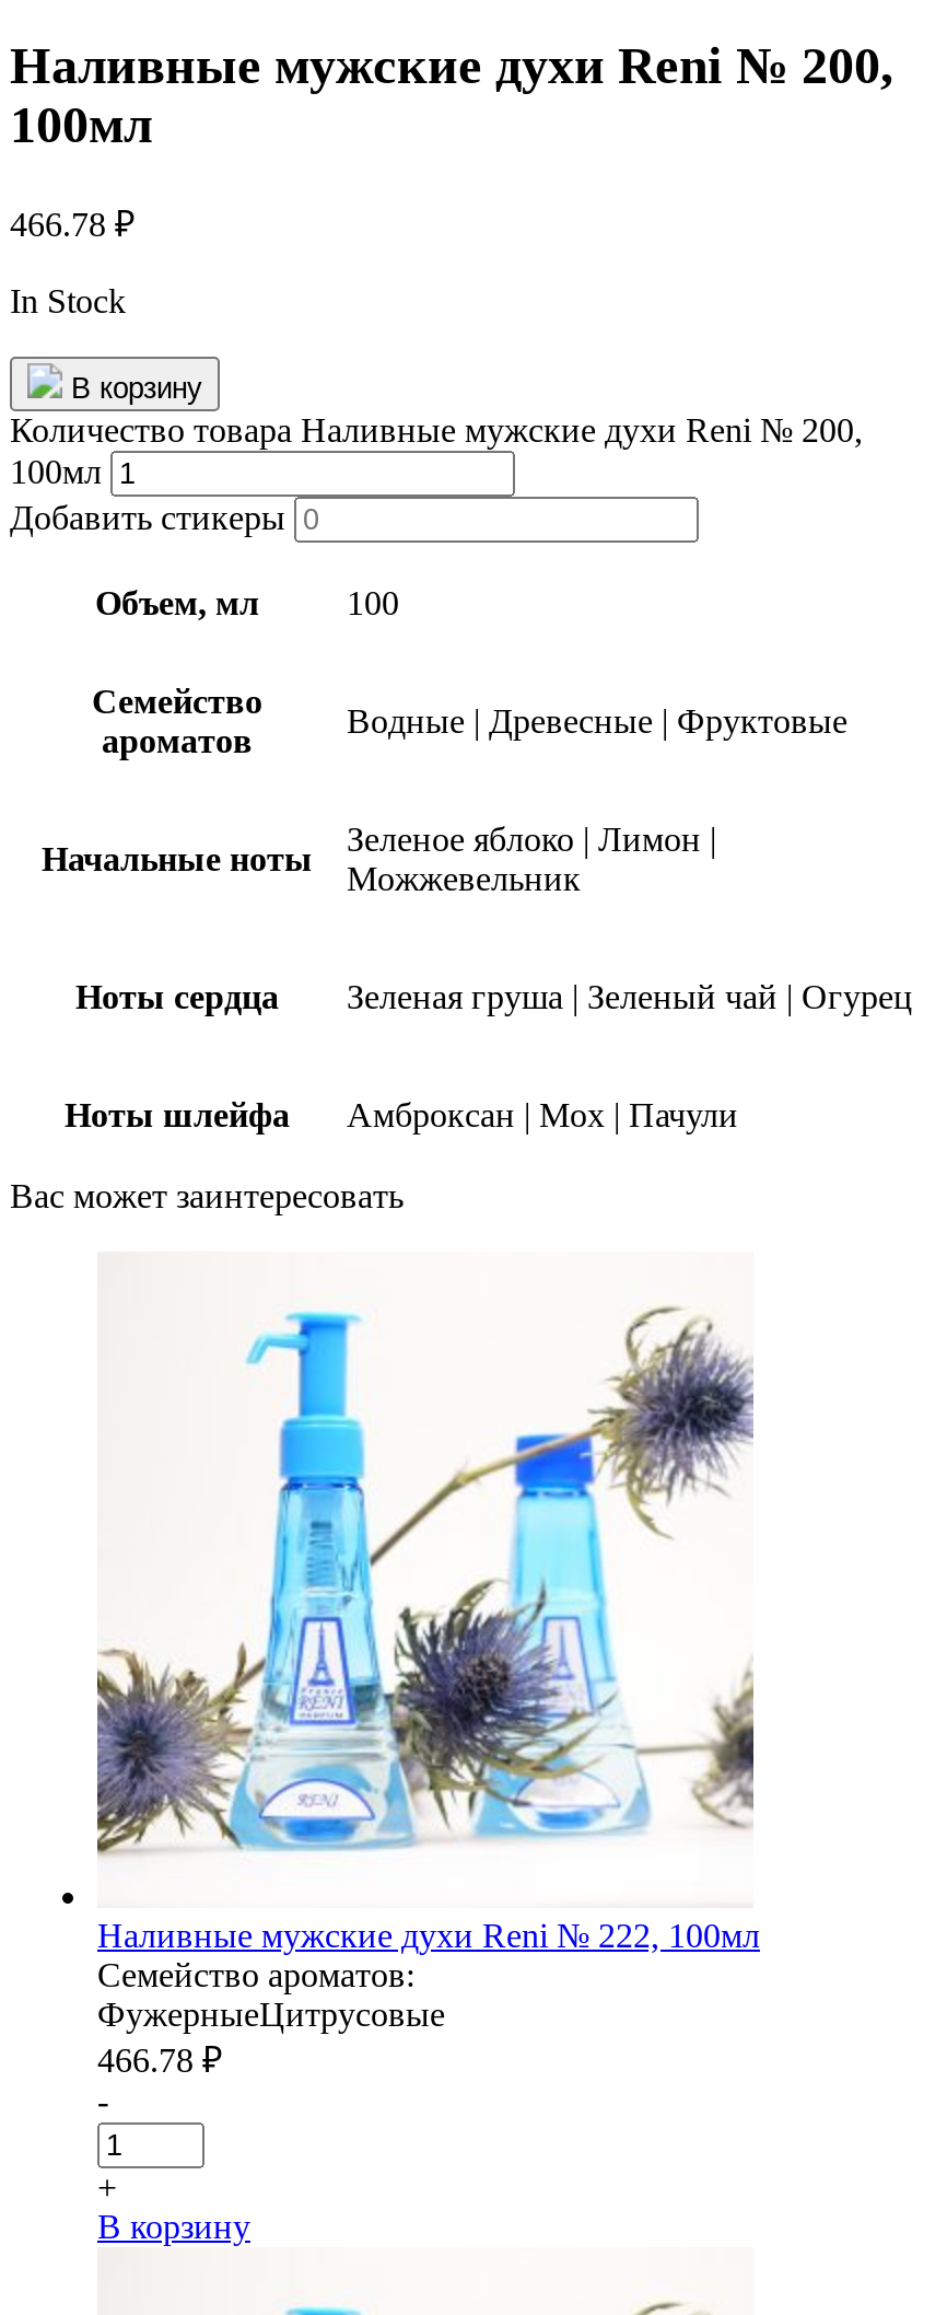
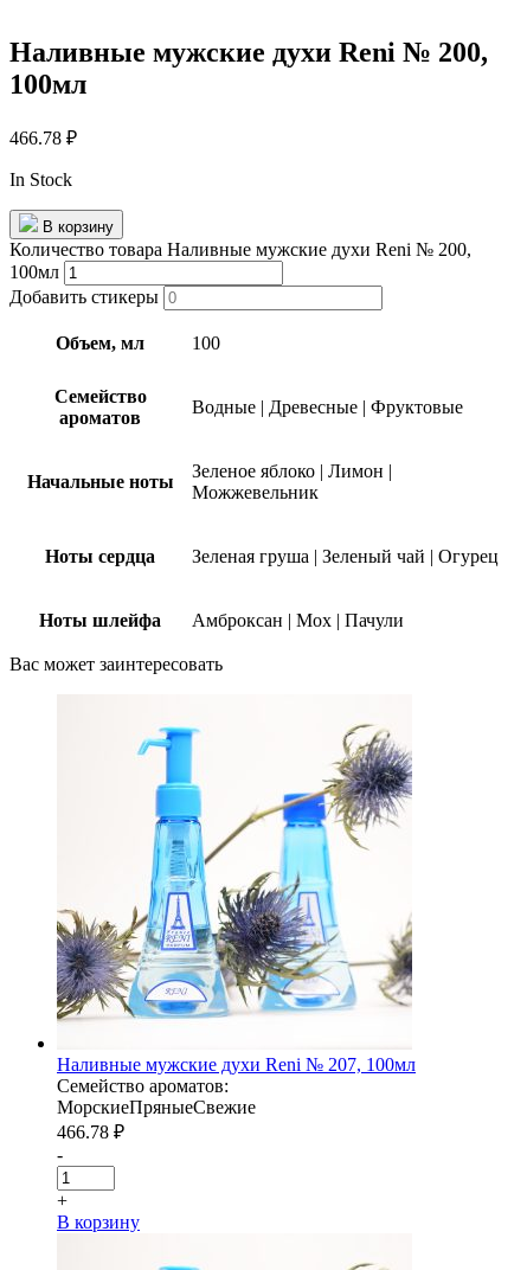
[97,1916,760,1954] Наливные мужские духи Reni № 222, 100мл -> [57,1054,416,1074] Наливные мужские духи Reni № 207, 100мл
[97,1995,445,2032] ФужерныеЦитрусовые -> [57,1097,256,1117] МорскиеПряныеСвежие

